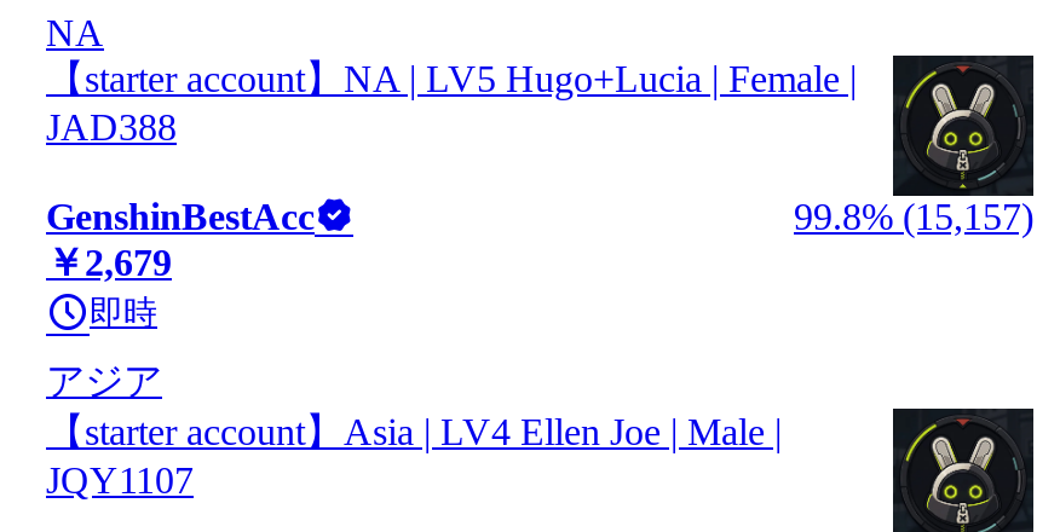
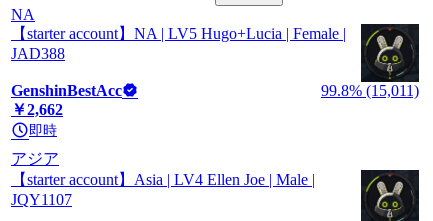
[794,196,1033,237] 99.8% (15,157) -> [321,82,419,99] 99.8% (15,011)
[46,242,172,283] ￥2,679 -> [11,101,63,118] ￥2,662

